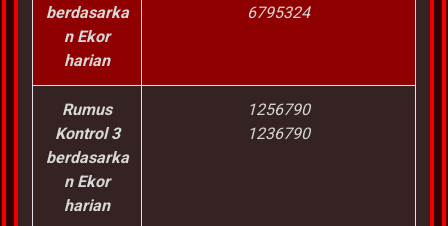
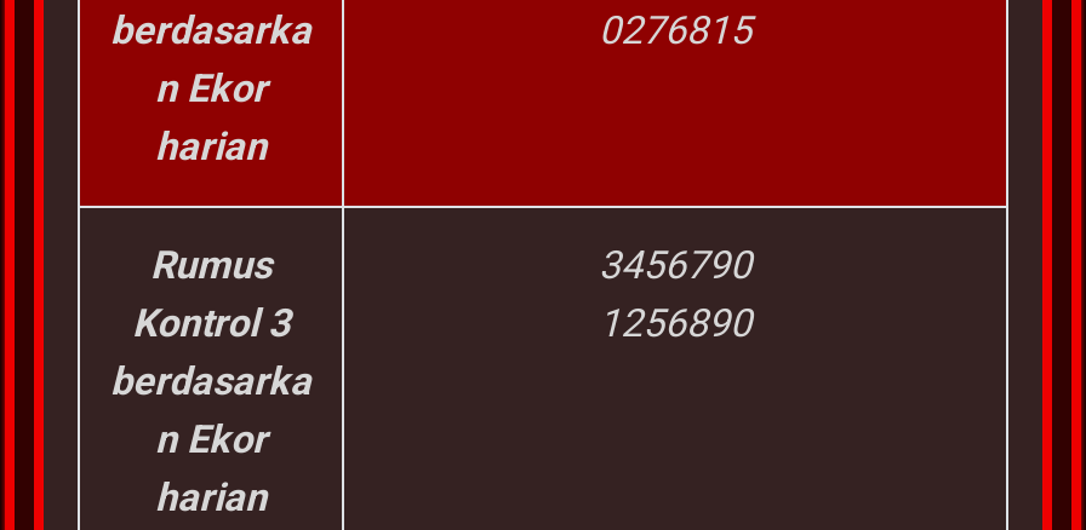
[247,3,310,22] 6795324 -> [599,7,751,53] 0276815
[247,100,310,119] 1256790 -> [599,242,751,288] 3456790
[247,124,310,143] 1236790 -> [599,300,751,346] 1256890

